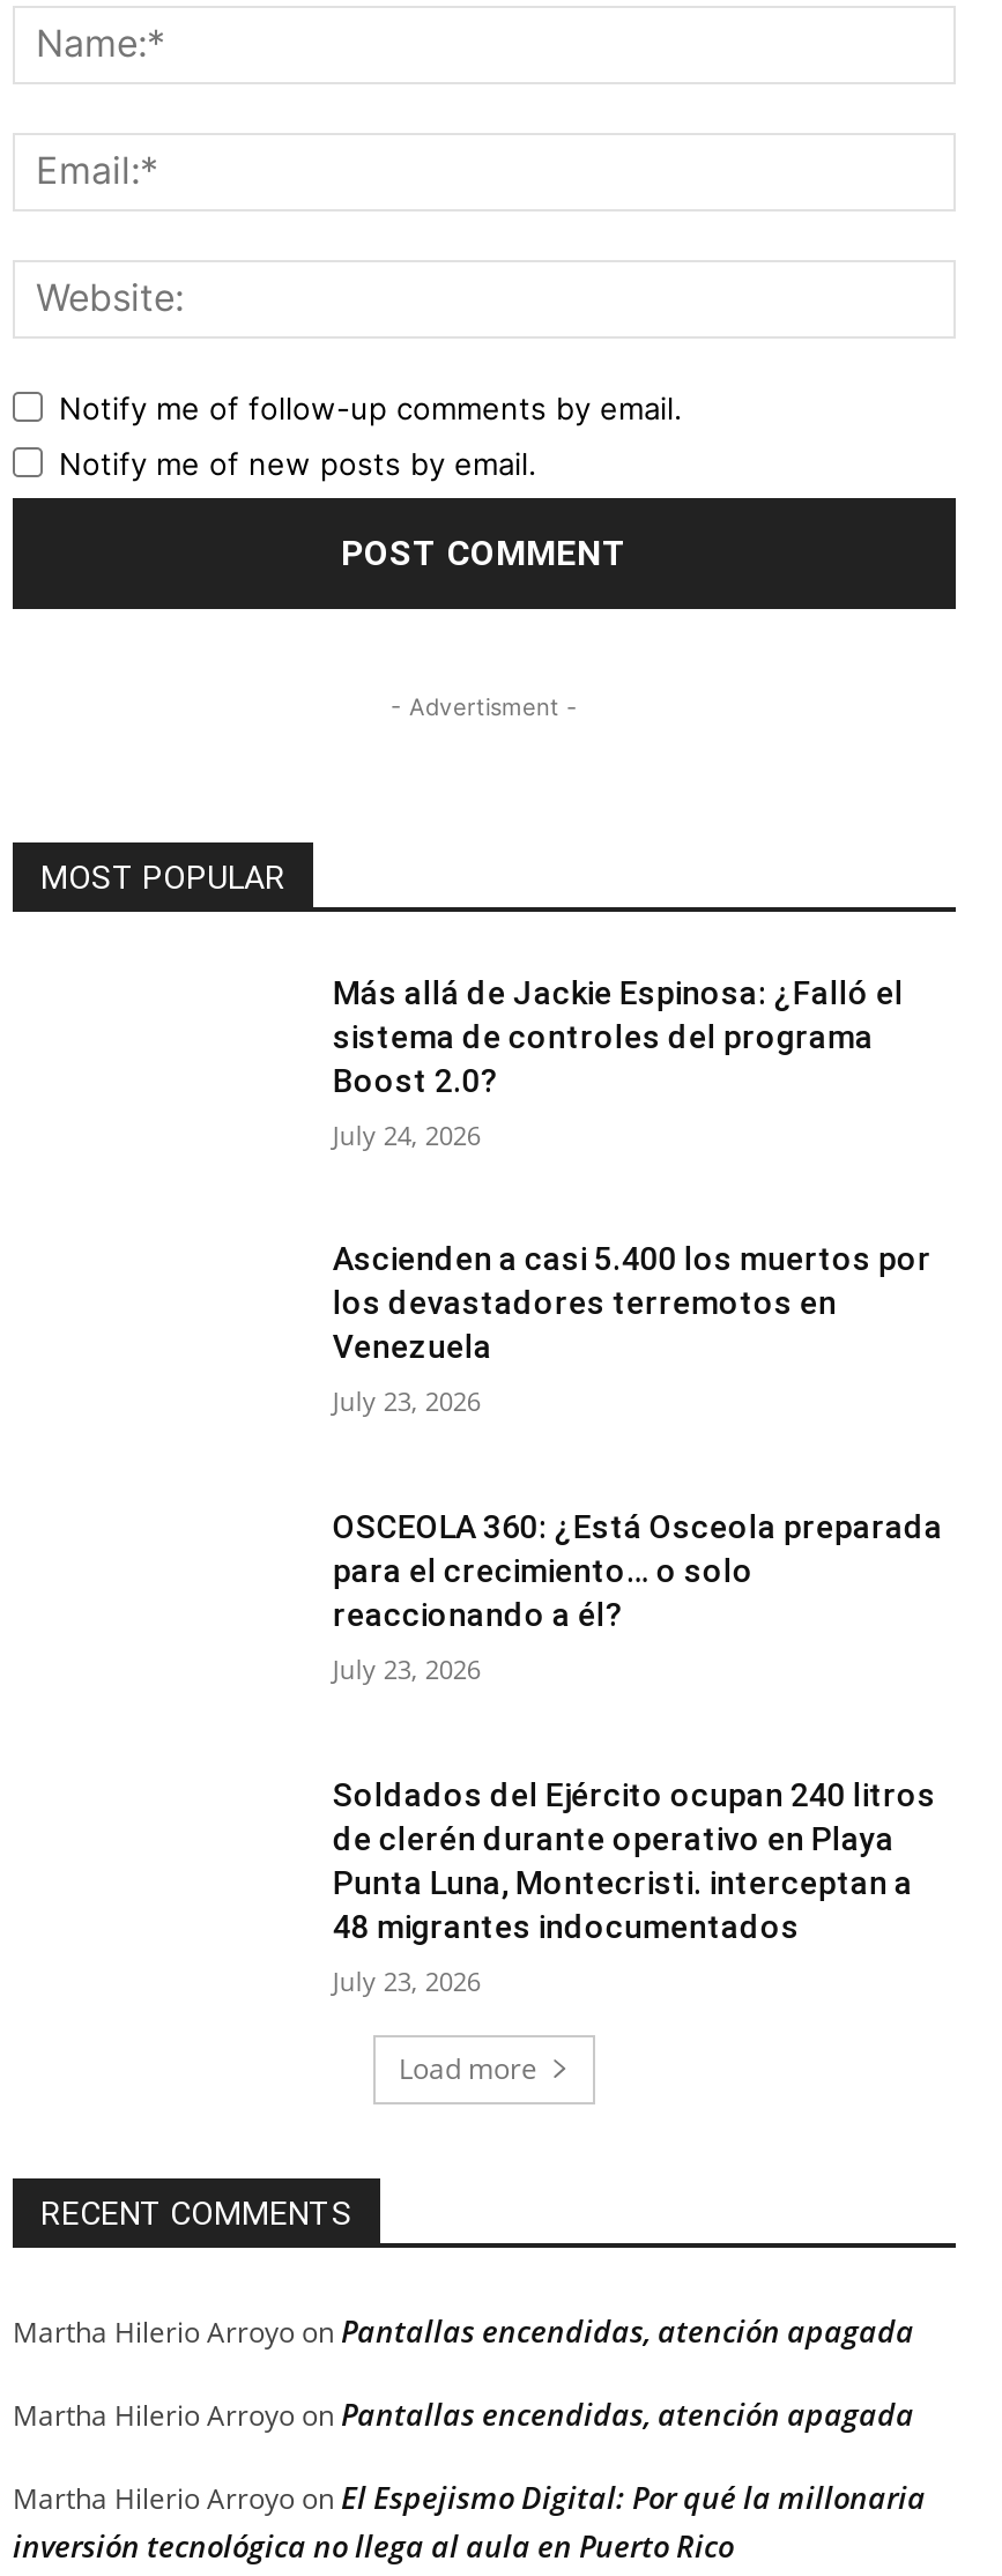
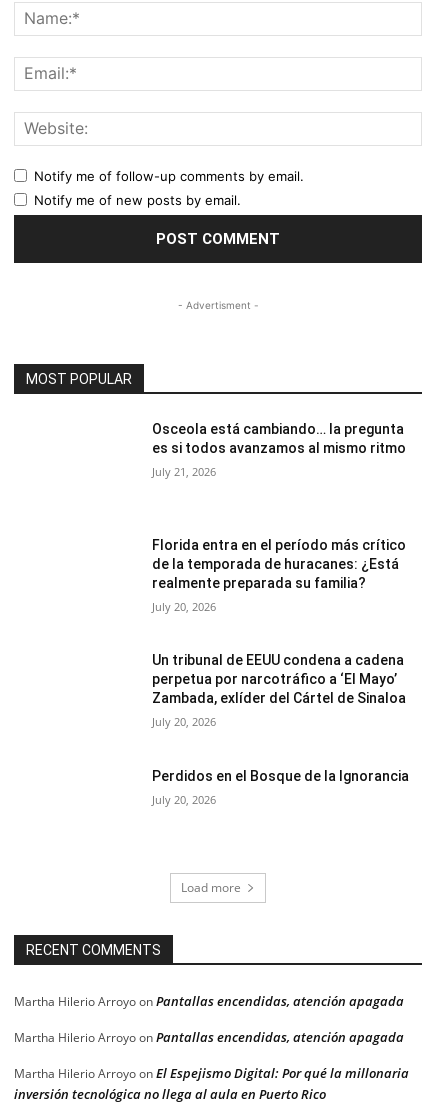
[333,973,904,1097] Más allá de Jackie Espinosa: ¿Falló el | sistema de controles del programa | Boost 2.0? -> [152,421,406,456] Osceola está cambiando… la pregunta | es si todos avanzamos al mismo ritmo
[333,1116,481,1151] July 24, 2026 -> [152,464,216,479] July 21, 2026
[333,1240,931,1365] Ascienden a casi 5.400 los muertos por | los devastadores terremotos en | Venezuela -> [152,536,406,590] Florida entra en el período más crítico | de la temporada de huracanes: ¿Está | realmente preparada su familia?
[333,1383,481,1418] July 23, 2026 -> [152,598,216,613] July 20, 2026
[333,1507,943,1632] OSCEOLA 360: ¿Está Osceola preparada | para el crecimiento… o solo | reaccionando a él? -> [152,652,406,706] Un tribunal de EEUU condena a cadena | perpetua por narcotráfico a ‘El Mayo’ | Zambada, exlíder del Cártel de Sinaloa
[333,1651,481,1685] July 23, 2026 -> [152,714,216,729] July 20, 2026
[333,1775,936,1943] Soldados del Ejército ocupan 240 litros | de clerén durante operativo en Playa | Punta Luna, Montecristi. interceptan a | 48 migrantes indocumentados -> [152,768,409,784] Perdidos en el Bosque de la Ignorancia
[333,1962,481,1997] July 23, 2026 -> [152,792,216,807] July 20, 2026

